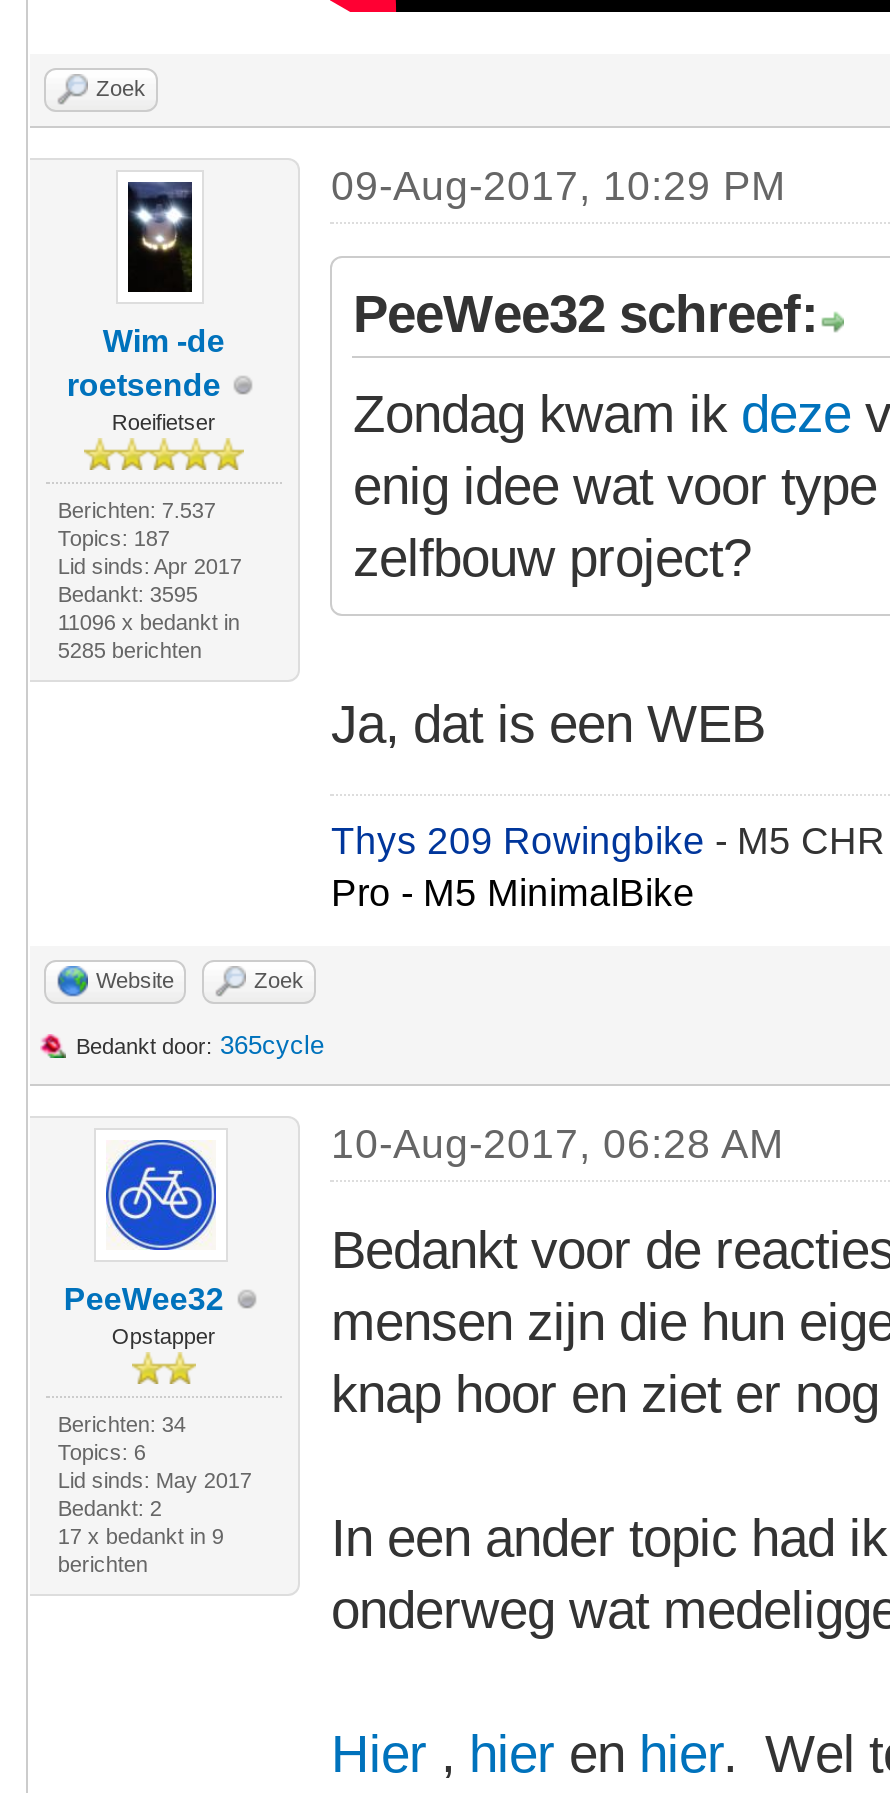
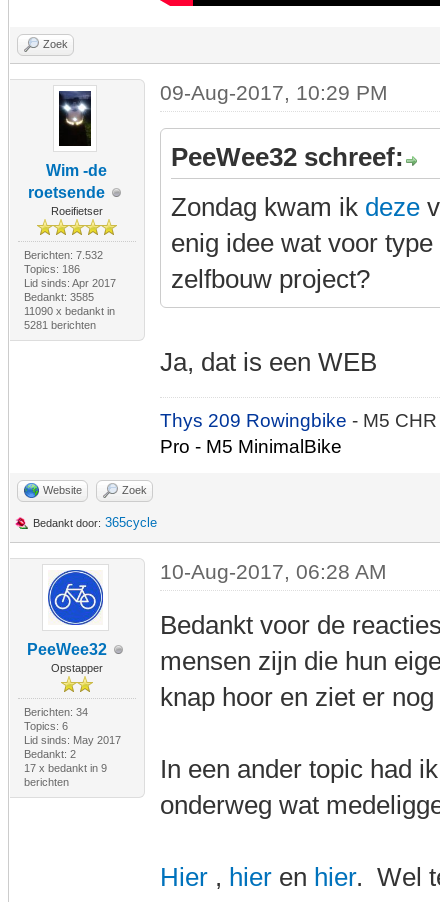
[58,498,216,522] Berichten: 7.537 -> [24,249,103,261] Berichten: 7.532
[58,526,170,550] Topics: 187 -> [24,263,80,275] Topics: 186
[58,582,198,606] Bedankt: 3595 -> [24,291,94,303] Bedankt: 3585
[58,610,240,634] 11096 x bedankt in -> [24,305,115,317] 11090 x bedankt in
[58,638,202,662] 5285 berichten -> [24,319,96,331] 5281 berichten

